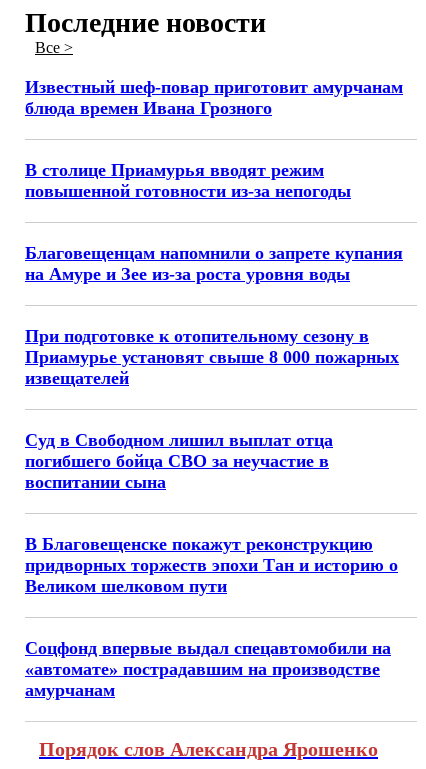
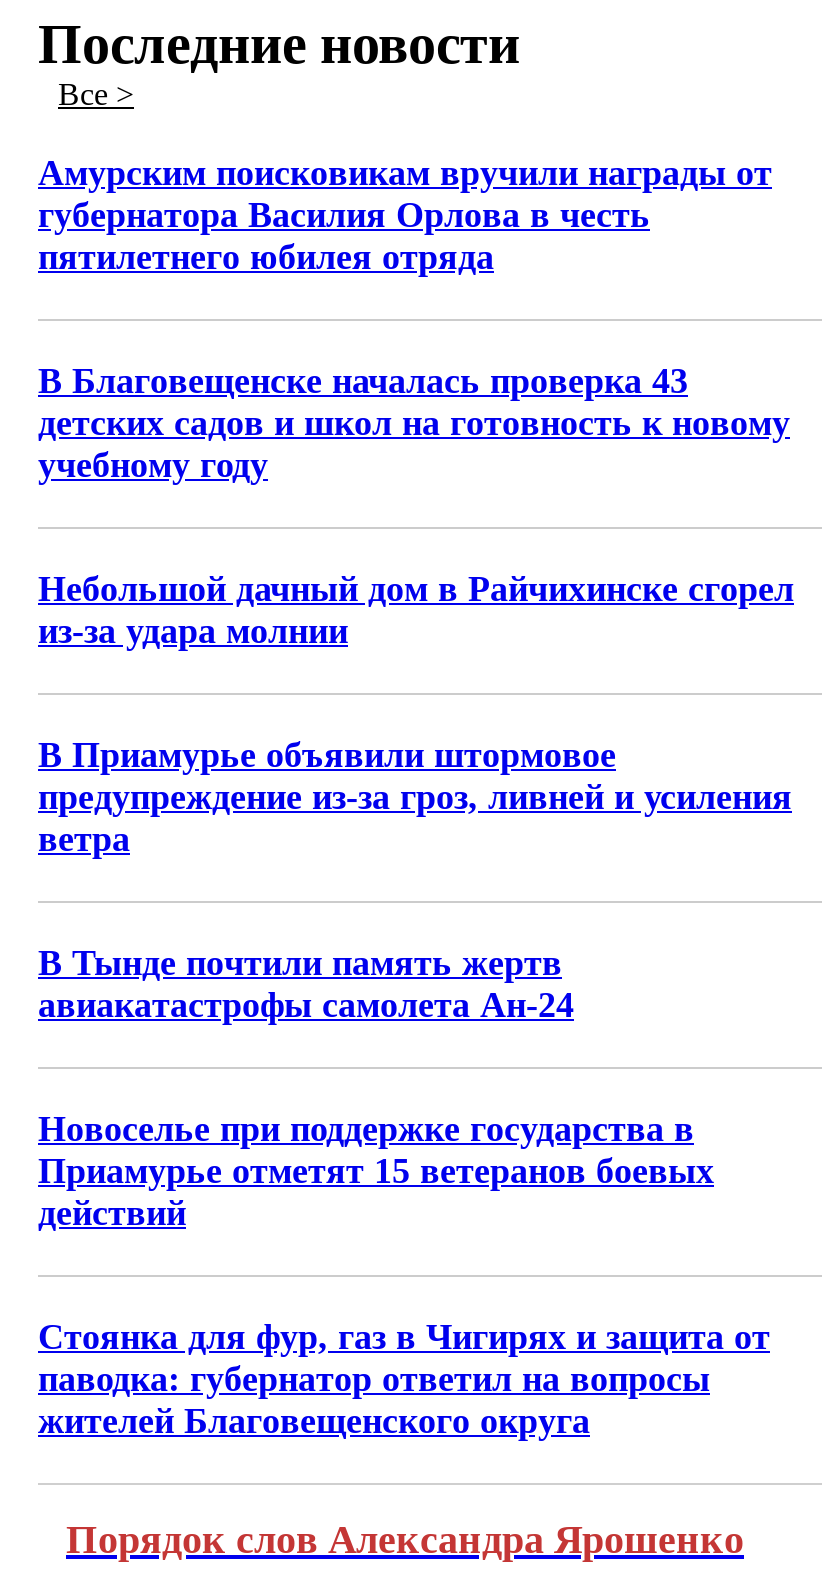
[25,77,403,118] Известный шеф-повар приготовит амурчанам | блюда времен Ивана Грозного -> [38,154,772,278] Амурским поисковикам вручили награды от | губернатора Василия Орлова в честь | пятилетнего юбилея отряда
[25,160,351,201] В столице Приамурья вводят режим | повышенной готовности из-за непогоды -> [38,362,790,486] В Благовещенске началась проверка 43 | детских садов и школ на готовность к новому | учебному году
[25,243,403,284] Благовещенцам напомнили о запрете купания | на Амуре и Зее из-за роста уровня воды -> [38,570,794,652] Небольшой дачный дом в Райчихинске сгорел | из-за удара молнии
[25,326,399,388] При подготовке к отопительному сезону в | Приамурье установят свыше 8 000 пожарных | извещателей -> [38,736,792,860] В Приамурье объявили штормовое | предупреждение из-за гроз, ливней и усиления | ветра
[25,430,333,492] Суд в Свободном лишил выплат отца | погибшего бойца СВО за неучастие в | воспитании сына -> [38,944,574,1026] В Тынде почтили память жертв | авиакатастрофы самолета Ан-24
[25,534,398,596] В Благовещенске покажут реконструкцию | придворных торжеств эпохи Тан и историю о | Великом шелковом пути -> [38,1110,714,1234] Новоселье при поддержке государства в | Приамурье отметят 15 ветеранов боевых | действий
[25,638,391,700] Соцфонд впервые выдал спецавтомобили на | «автомате» пострадавшим на производстве | амурчанам -> [38,1318,770,1442] Стоянка для фур, газ в Чигирях и защита от | паводка: губернатор ответил на вопросы | жителей Благовещенского округа

